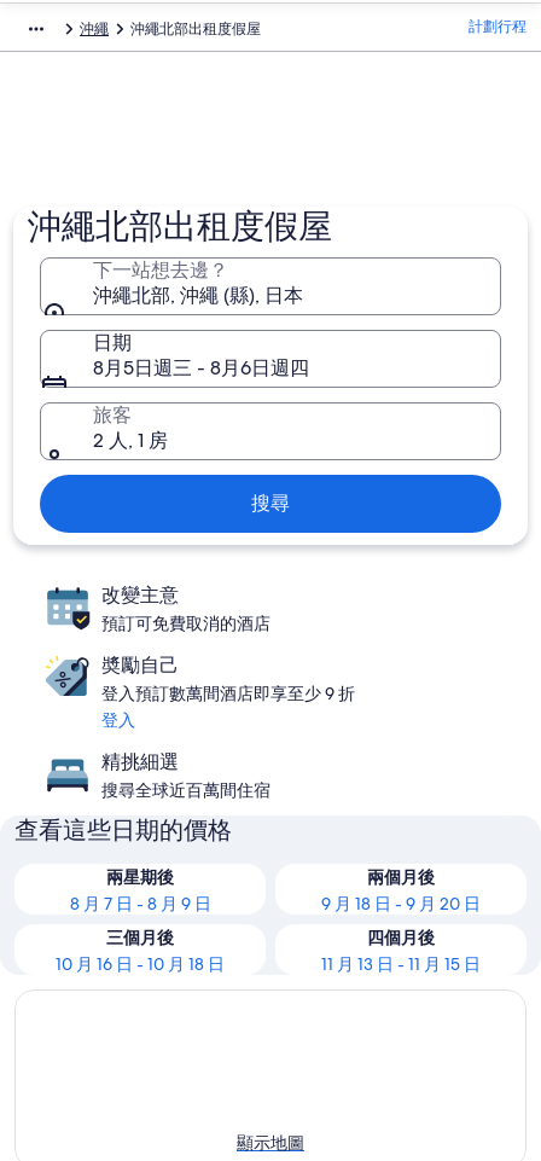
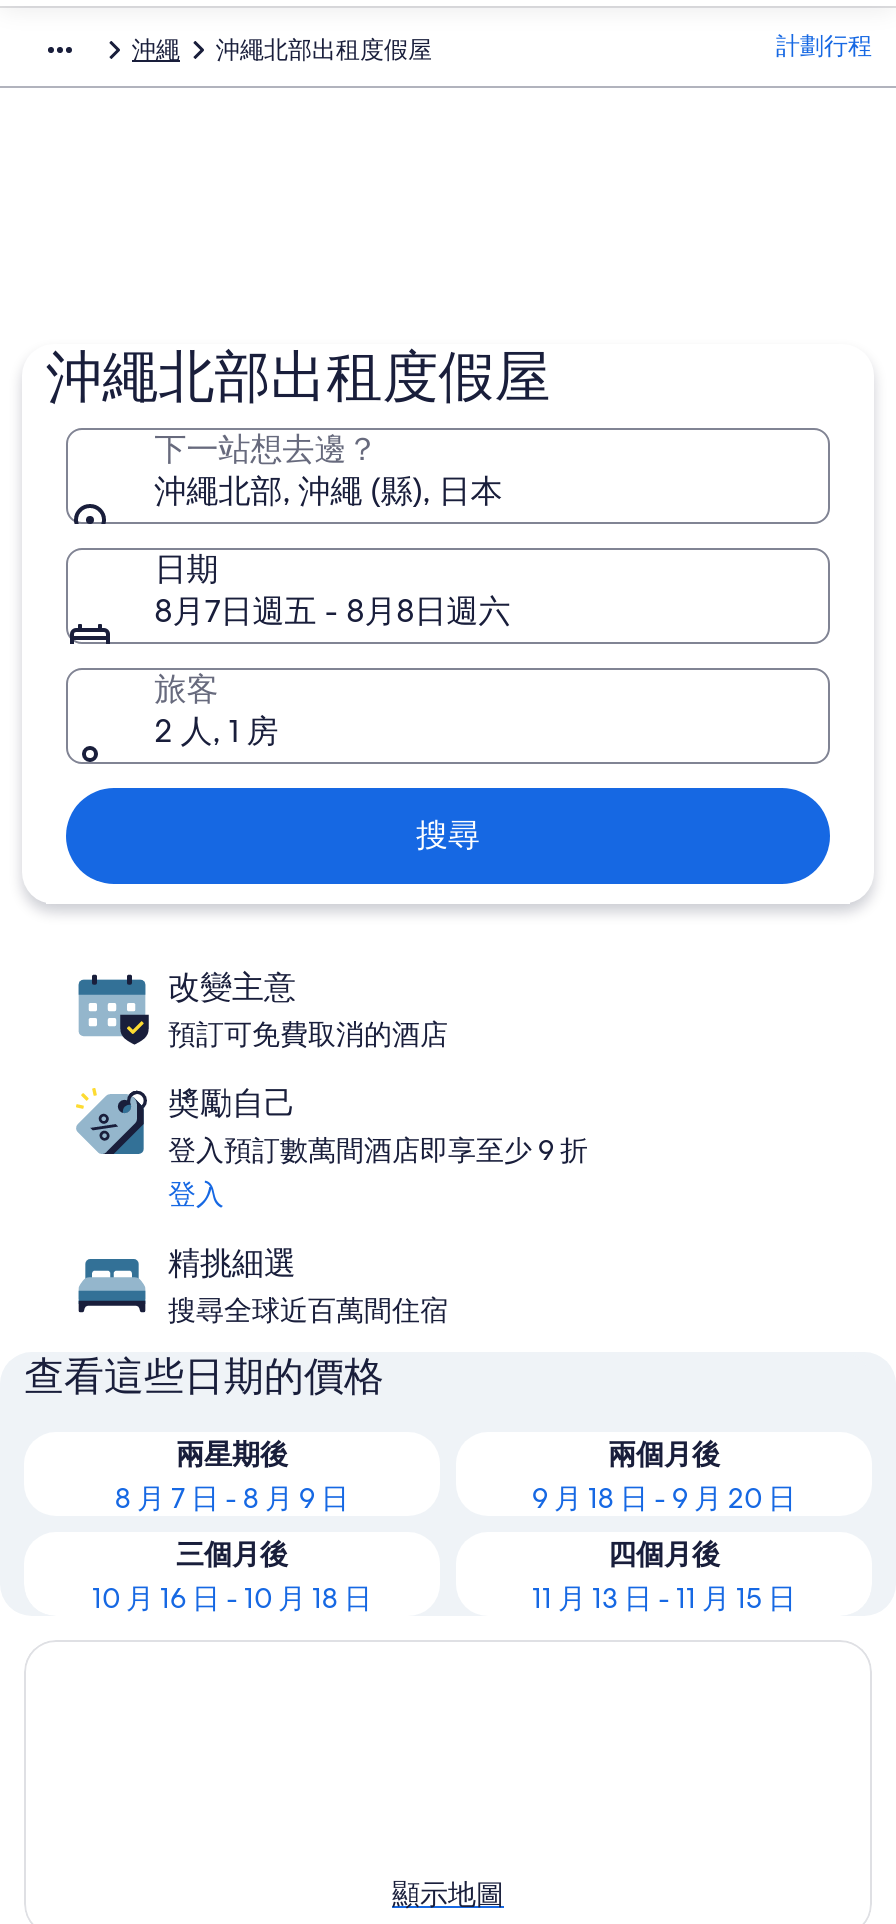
[93,355,309,381] 8月5日週三 - 8月6日週四 -> [154,590,510,632] 8月7日週五 - 8月8日週六

